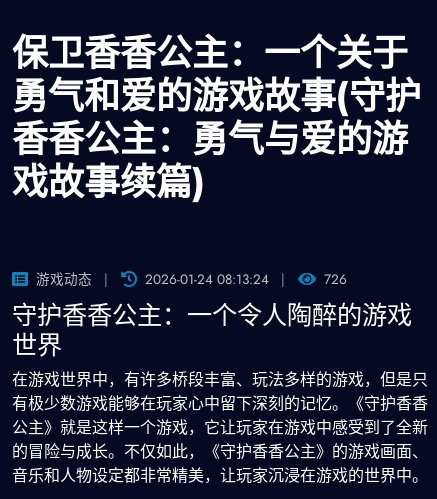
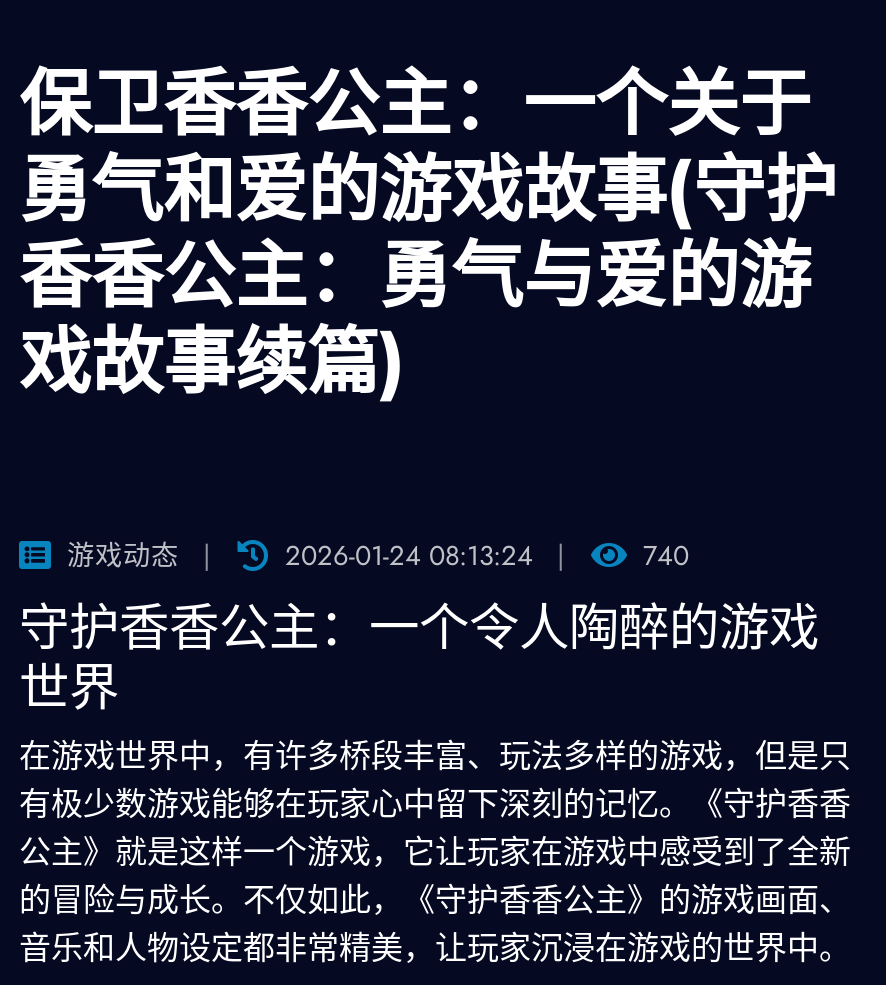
[324,269,347,289] 726 -> [643,535,689,575] 740

